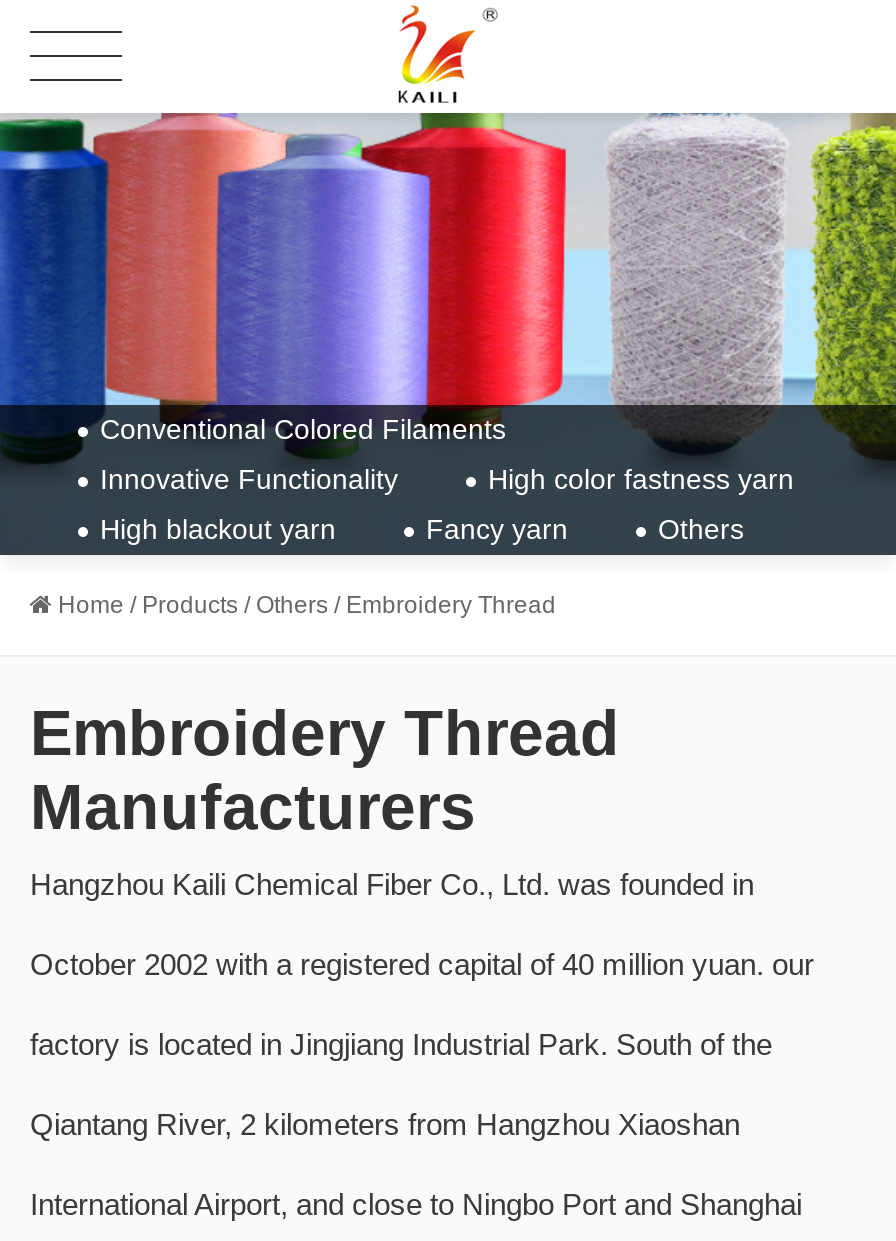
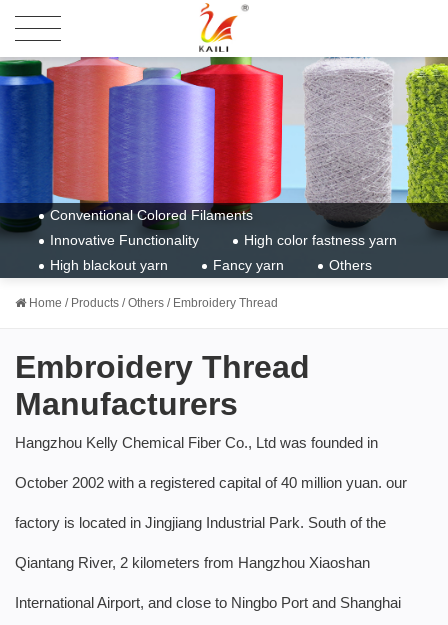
[30,867,754,901] Hangzhou Kaili Chemical Fiber Co., Ltd. was founded in -> [15,434,378,451] Hangzhou Kelly Chemical Fiber Co., Ltd was founded in

